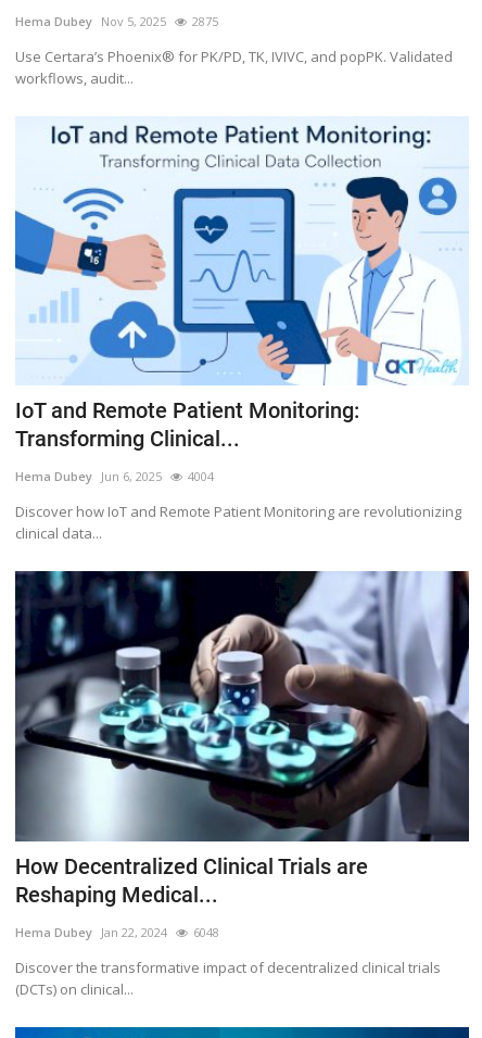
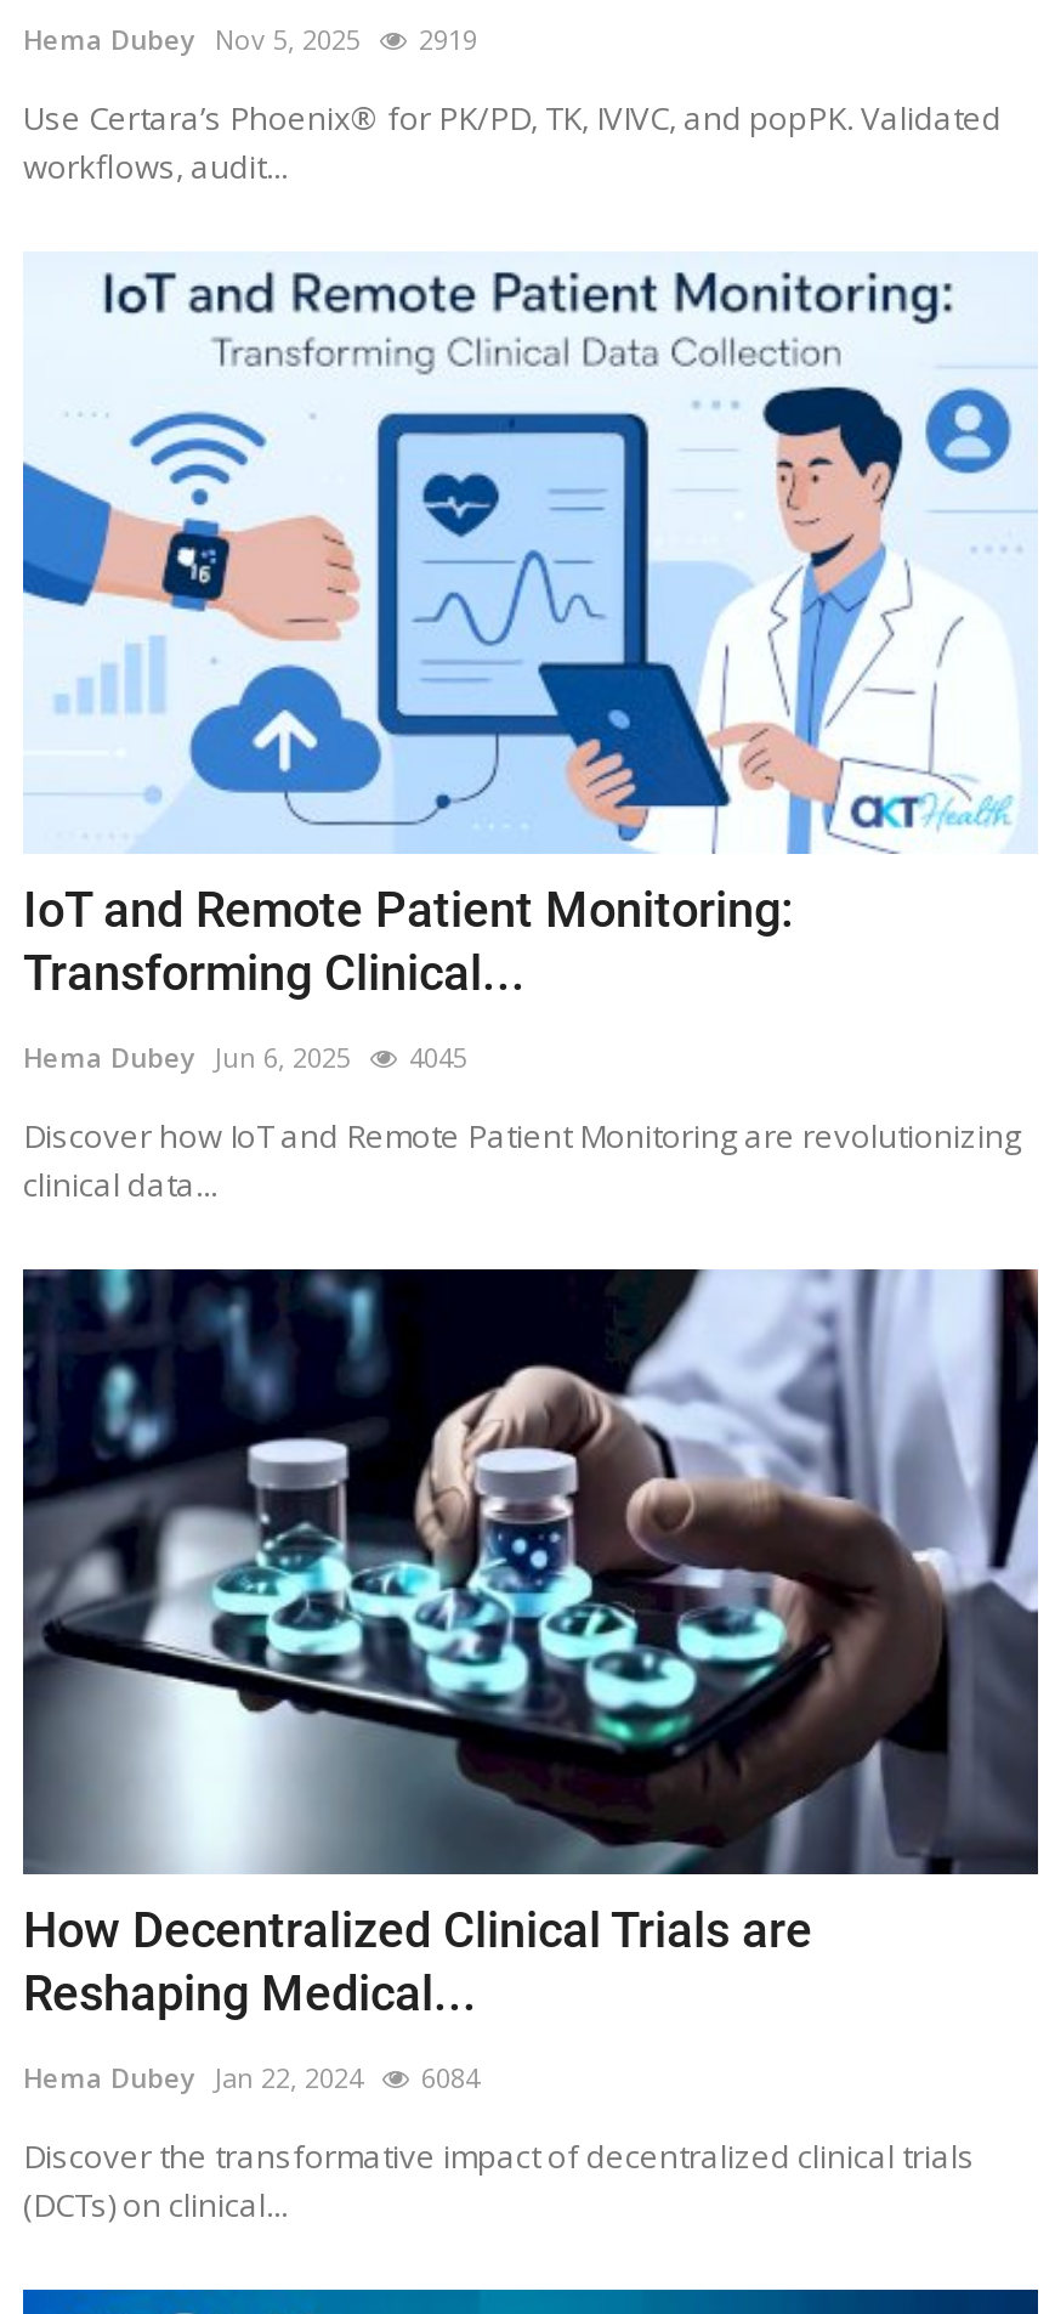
[192,13,218,29] 2875 -> [419,20,477,56] 2919
[15,468,214,484] Hema Dubey Jun 6, 2025 4004 -> [23,1039,467,1075] Hema Dubey Jun 6, 2025 4045
[15,924,219,940] Hema Dubey Jan 22, 2024 6048 -> [23,2058,480,2095] Hema Dubey Jan 22, 2024 6084

